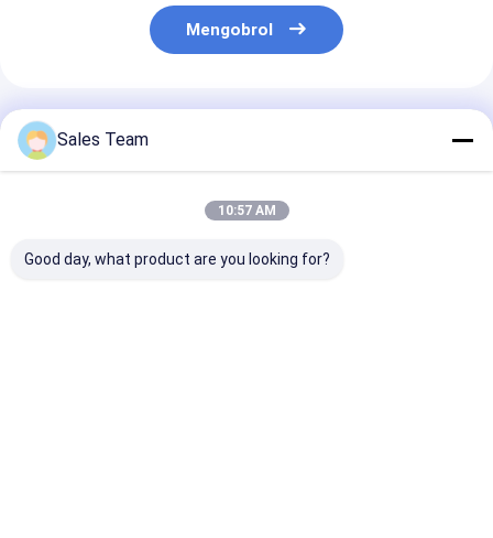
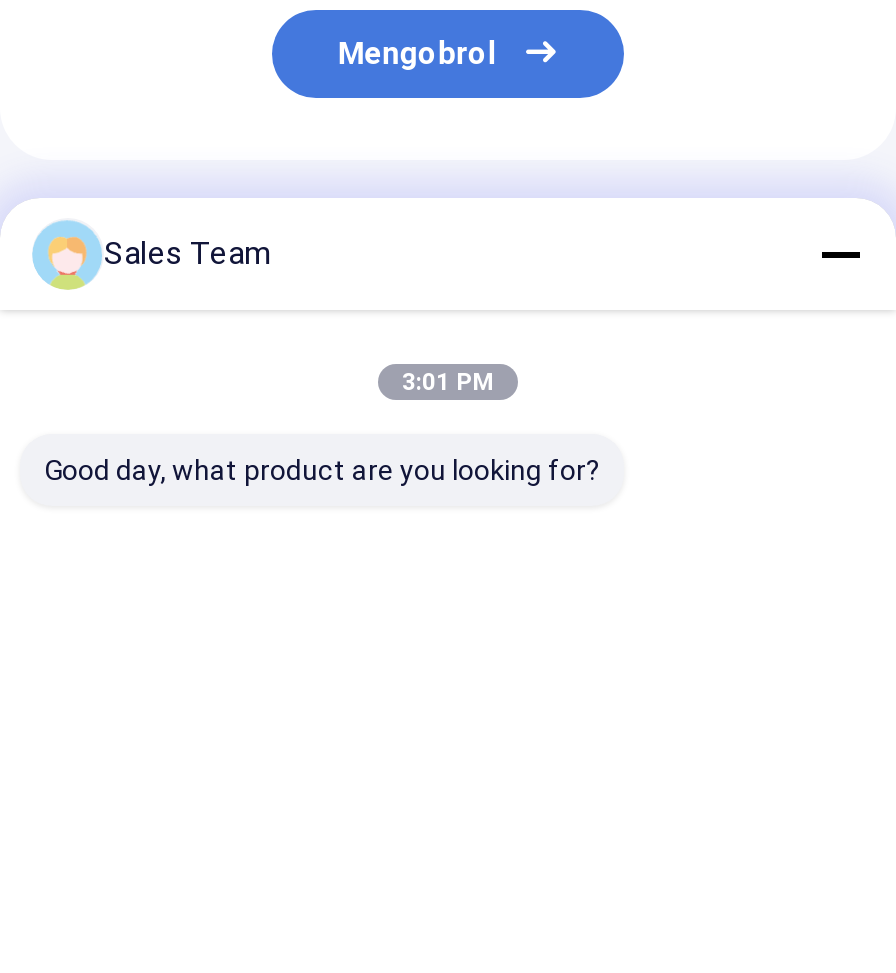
[217,203,276,218] 10:57 AM -> [402,368,494,396] 3:01 PM

